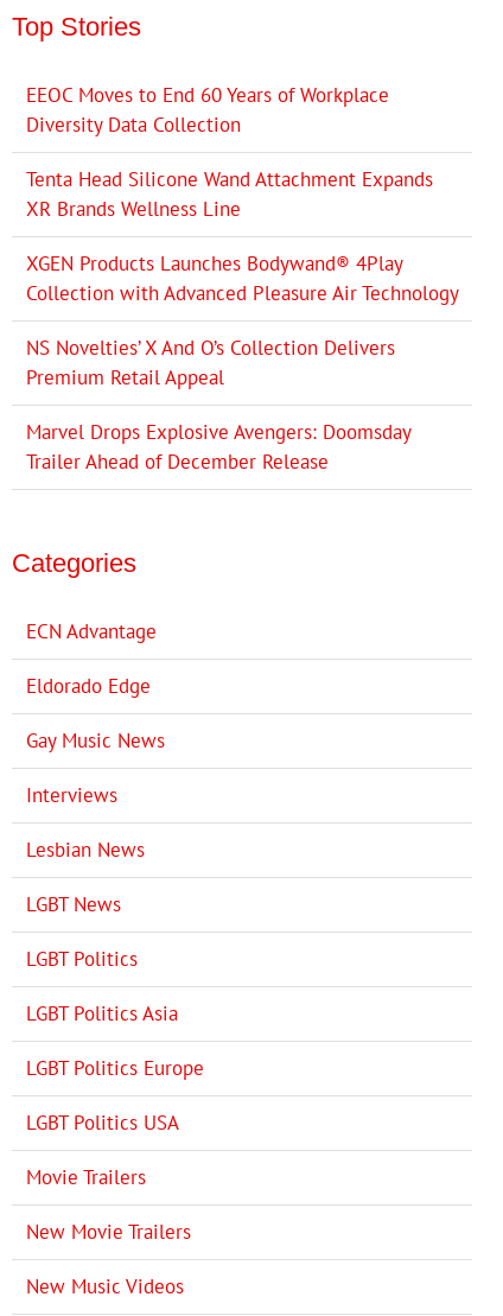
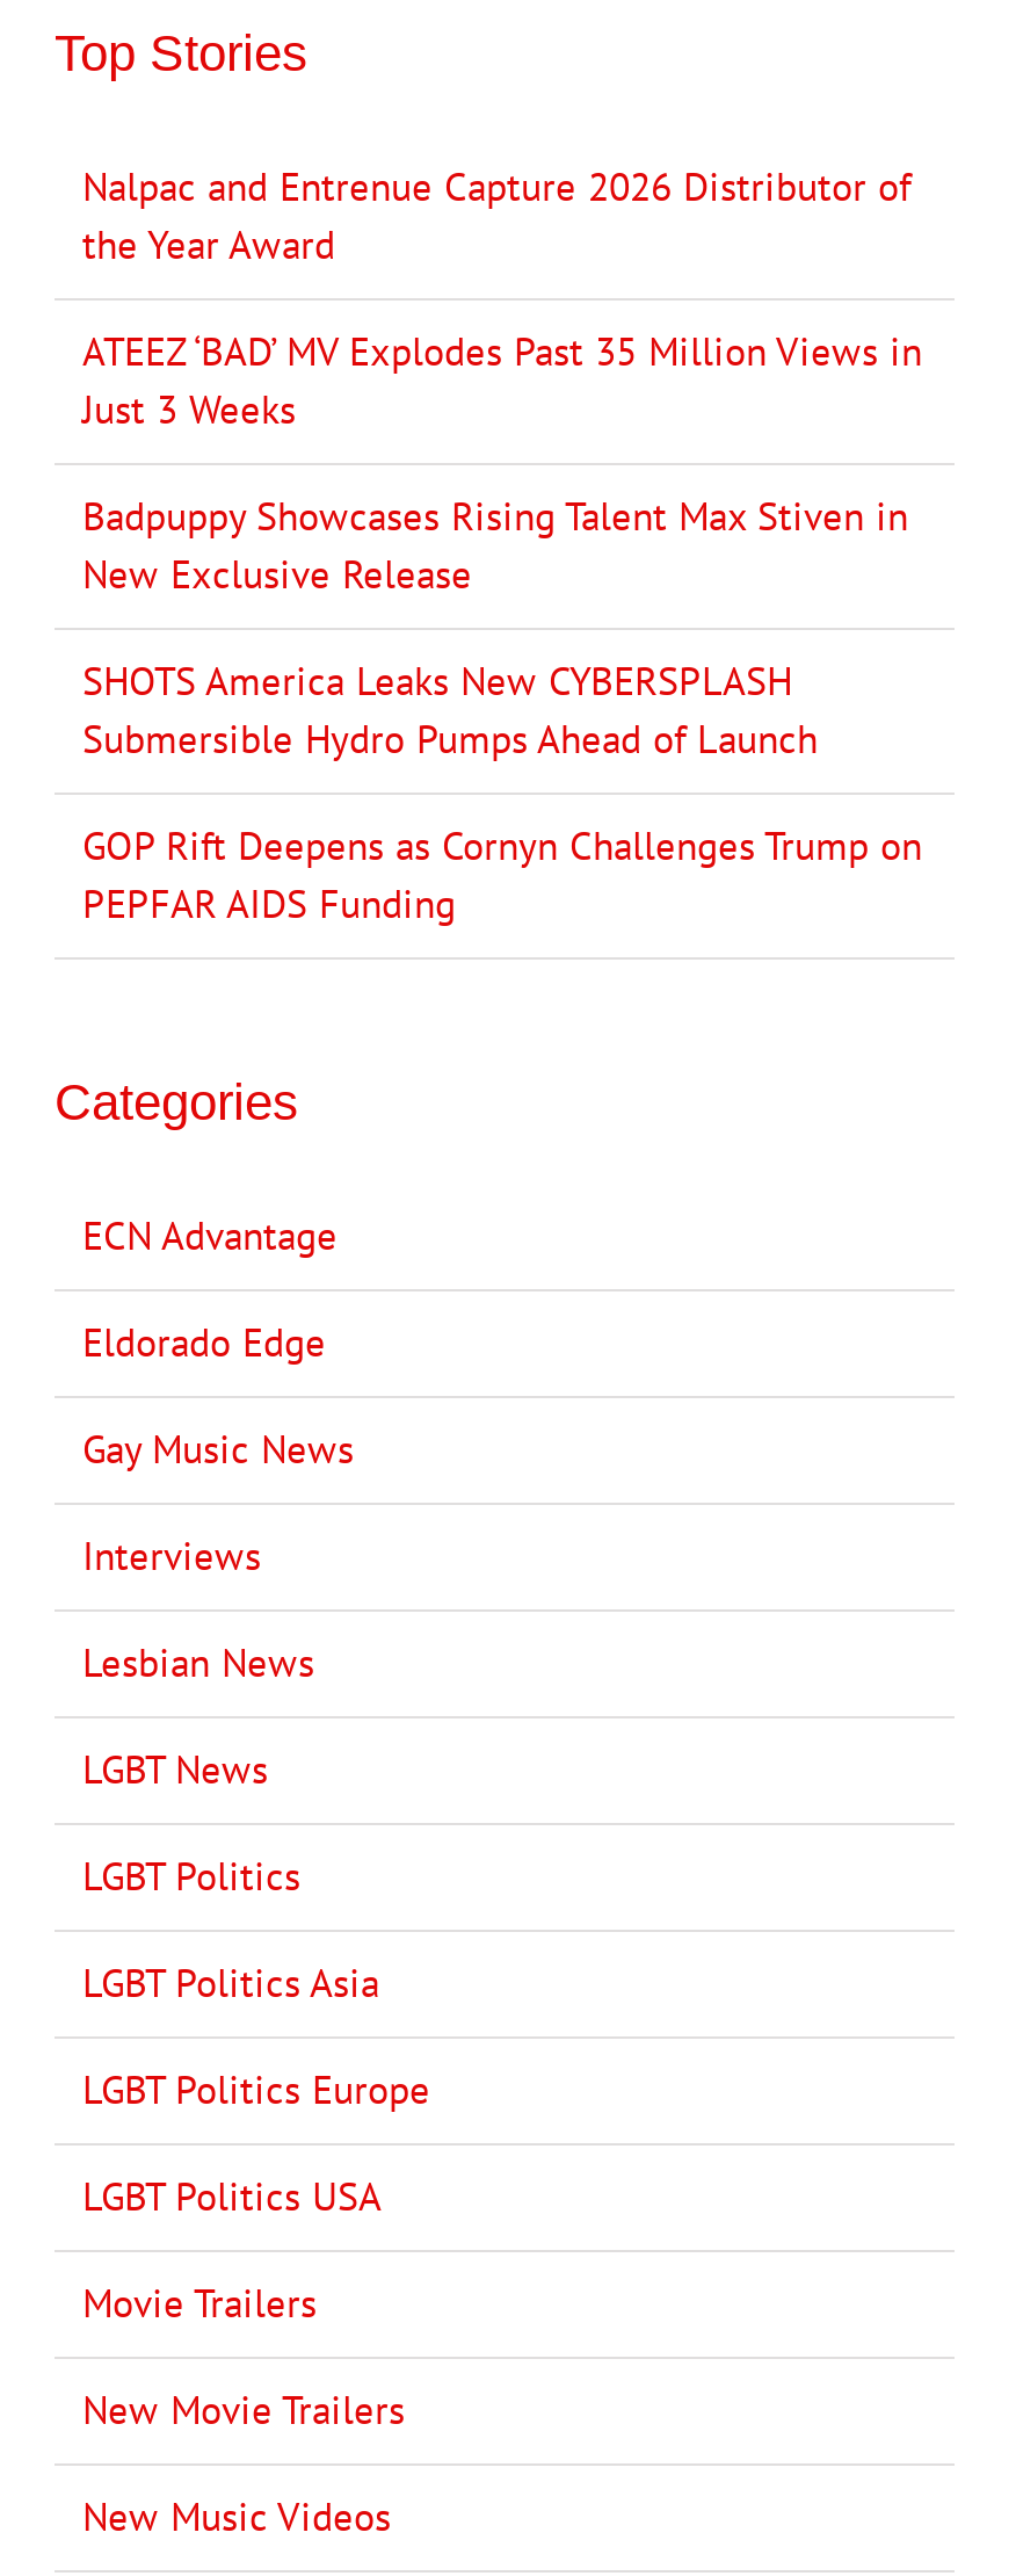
[26,82,389,137] EEOC Moves to End 60 Years of Workplace | Diversity Data Collection -> [82,162,910,271] Nalpac and Entrenue Capture 2026 Distributor of | the Year Award
[26,166,433,222] Tenta Head Silicone Wand Attachment Expands | XR Brands Wellness Line -> [82,327,922,436] ATEEZ ‘BAD’ MV Explodes Past 35 Million Views in | Just 3 Weeks
[26,250,459,306] XGEN Products Launches Bodywand® 4Play | Collection with Advanced Pleasure Air Technology -> [82,492,908,601] Badpuppy Showcases Rising Talent Max Stiven in | New Exclusive Release
[26,334,395,390] NS Novelties’ X And O’s Collection Delivers | Premium Retail Appeal -> [82,656,818,765] SHOTS America Leaks New CYBERSPLASH | Submersible Hydro Pumps Ahead of Launch
[26,419,410,474] Marvel Drops Explosive Avengers: Doomsday | Trailer Ahead of December Release -> [82,821,922,930] GOP Rift Deepens as Cornyn Challenges Trump on | PEPFAR AIDS Funding

